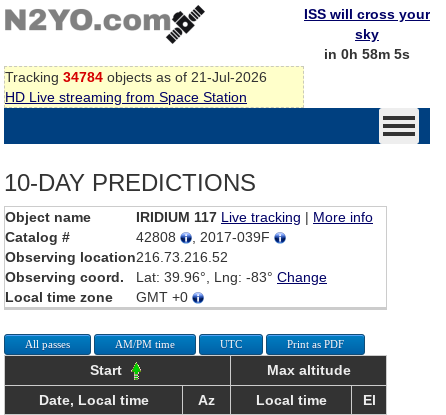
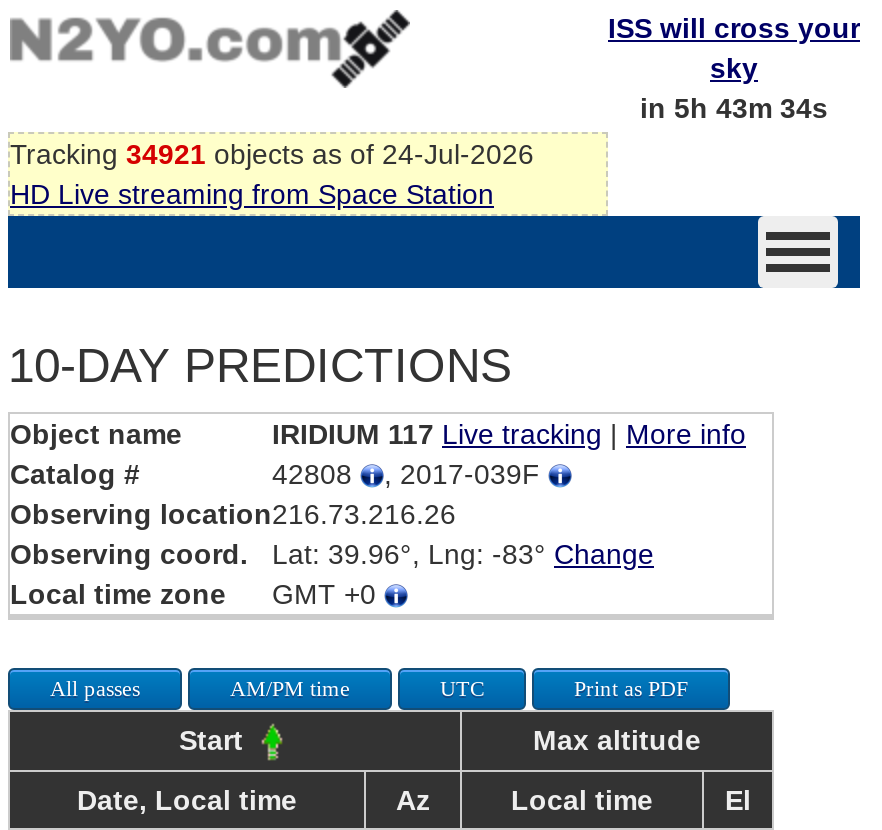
[324,46,410,62] in 0h 58m 5s -> [640,92,828,124] in 5h 43m 34s
[5,69,267,85] Tracking 34784 objects as of 21-Jul-2026 -> [10,138,534,170] Tracking 34921 objects as of 24-Jul-2026
[5,249,228,265] Observing location216.73.216.52 -> [10,498,456,530] Observing location216.73.216.26

